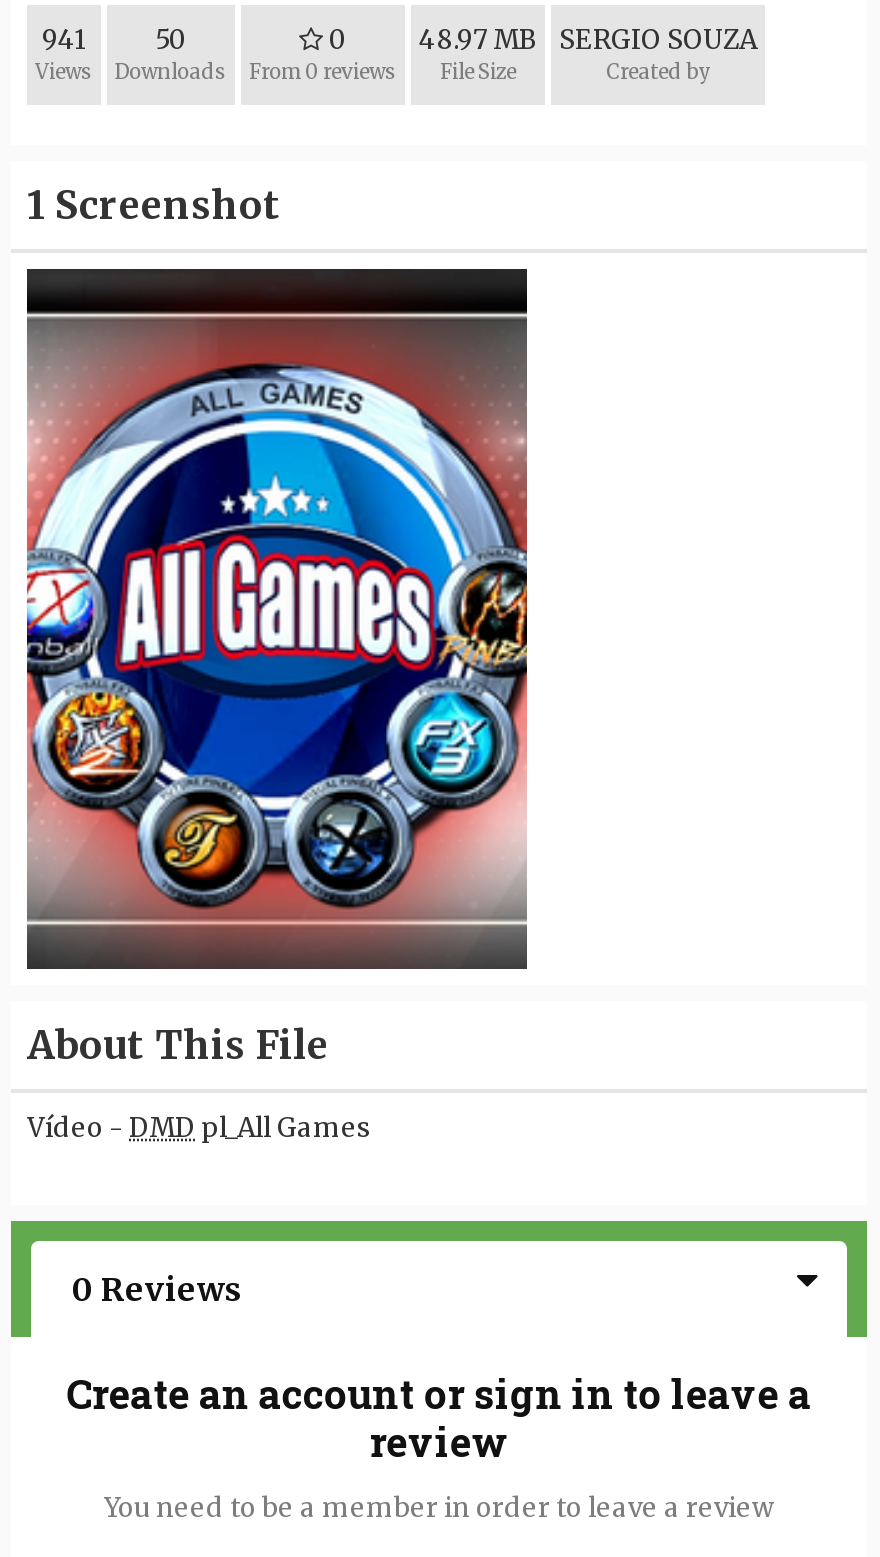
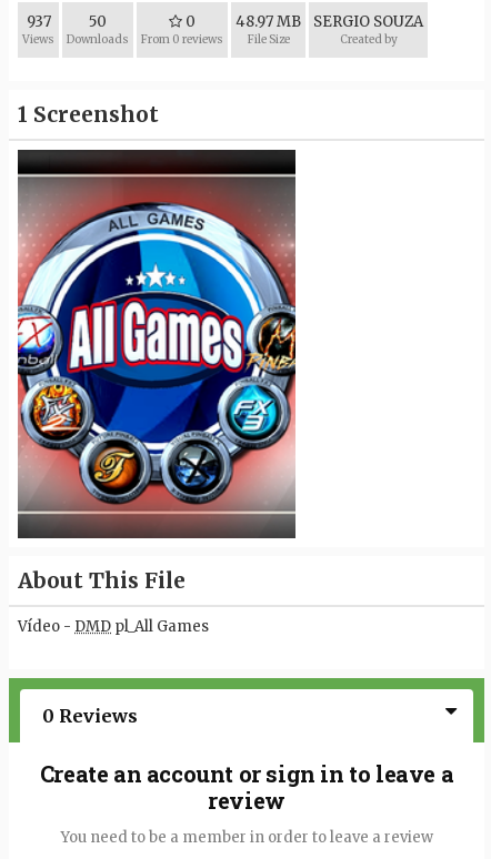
[42,23,86,57] 941 -> [26,13,51,32] 937

